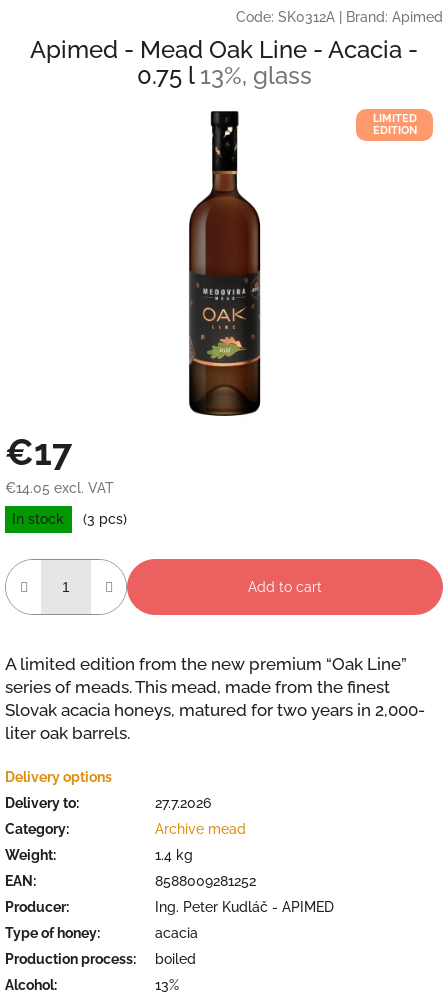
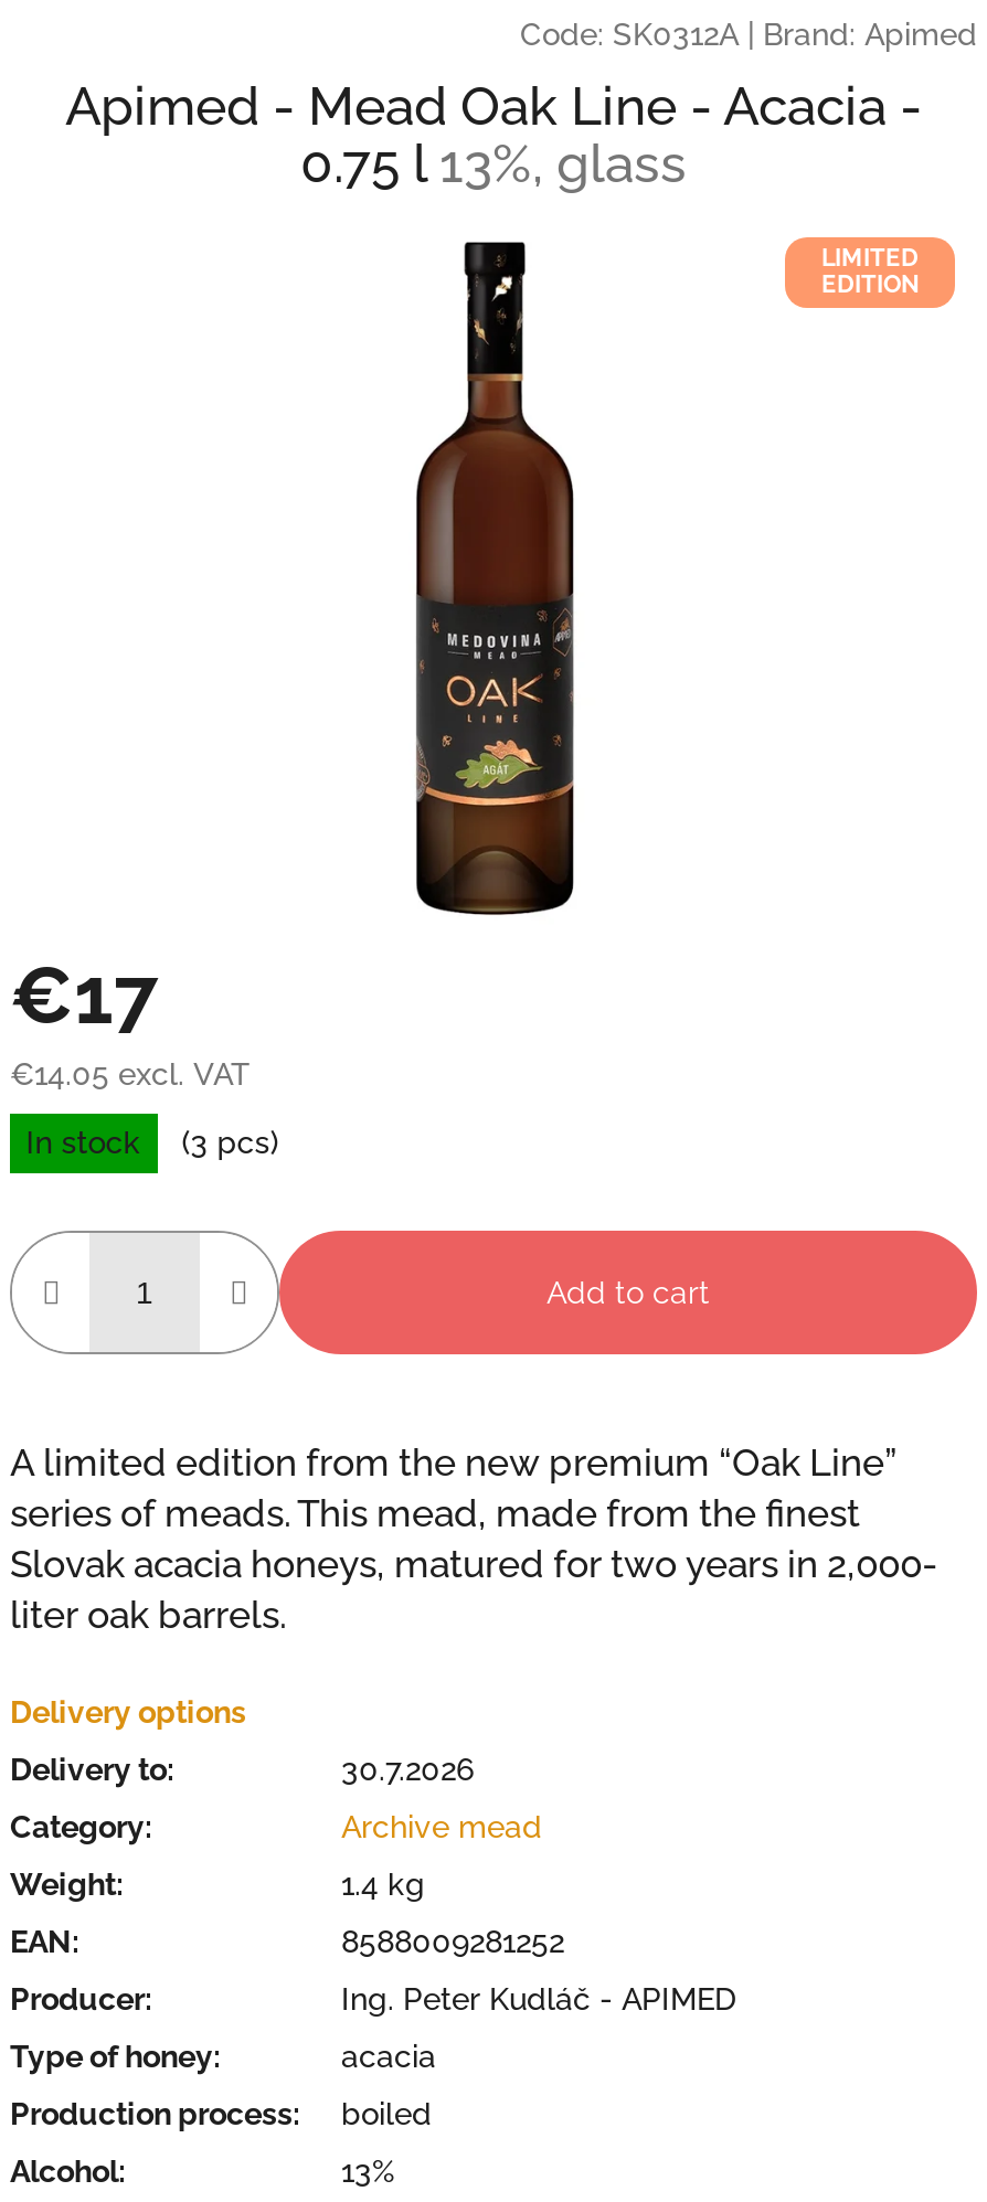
[155,795,211,811] 27.7.2026 -> [341,1752,474,1787] 30.7.2026

